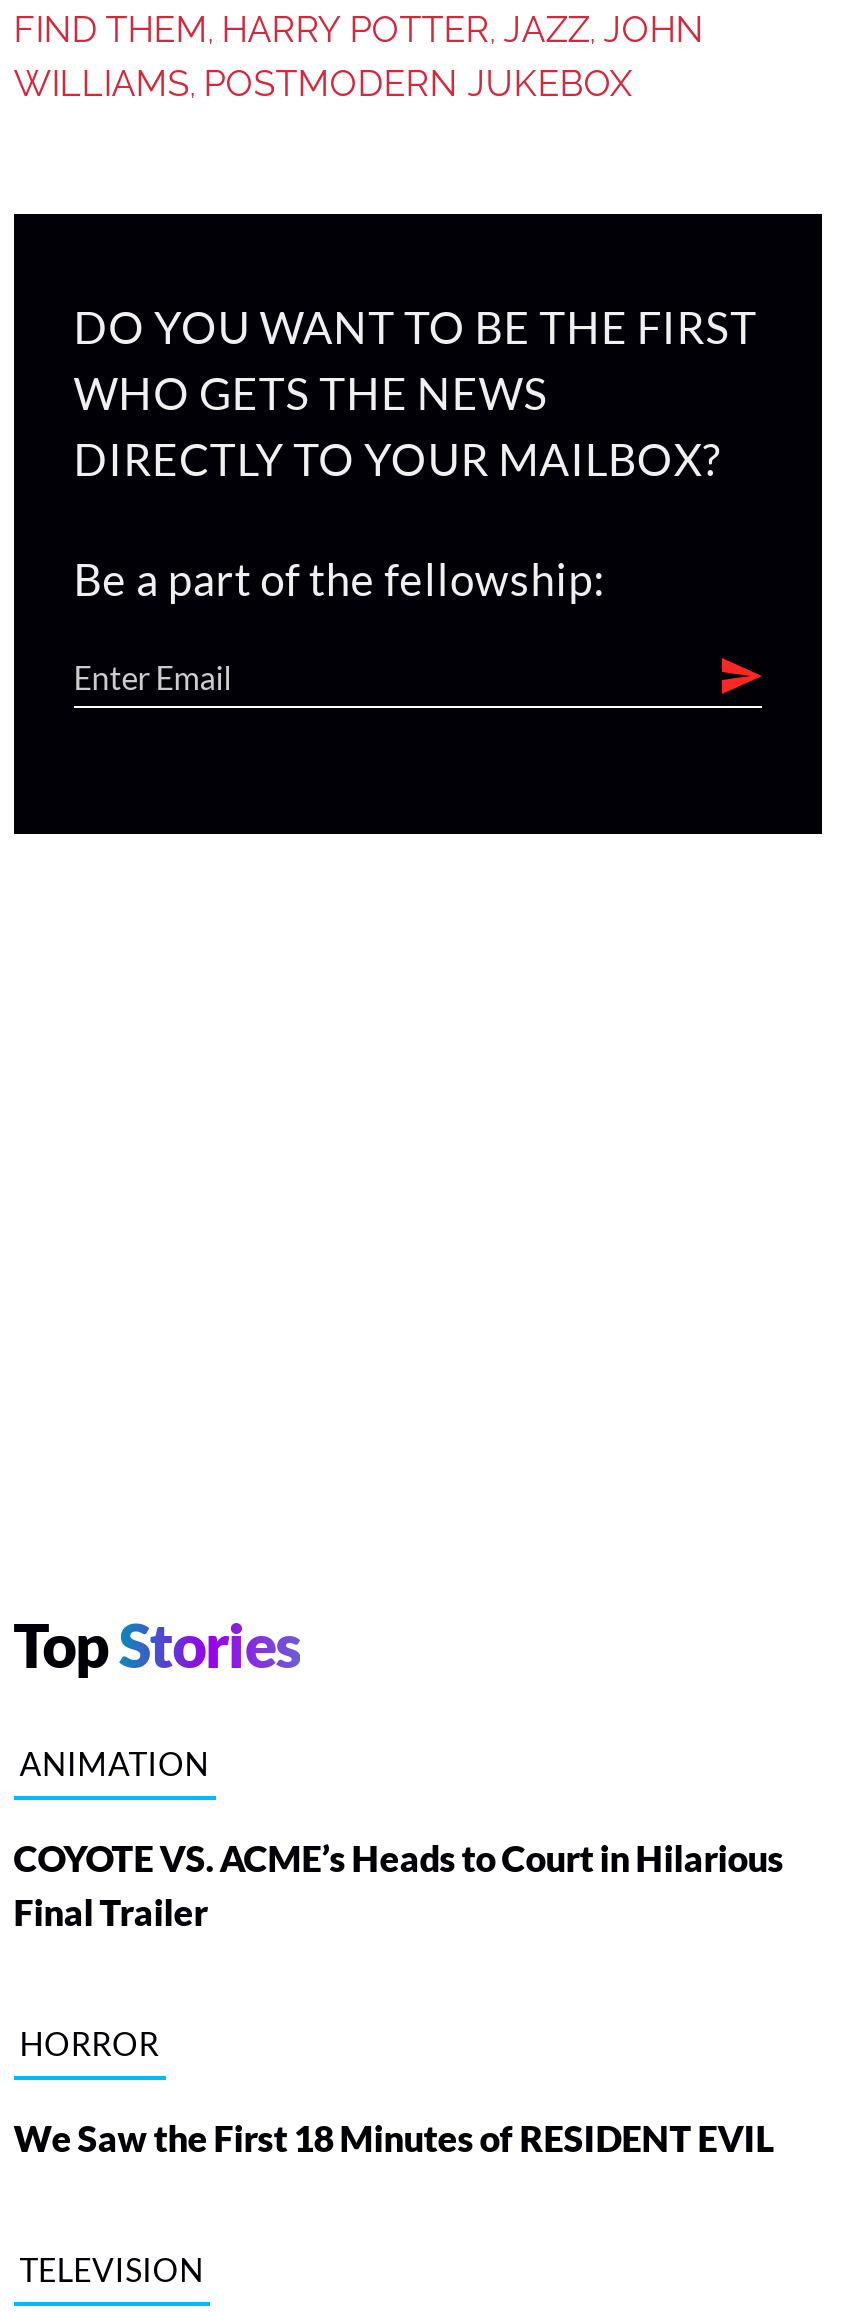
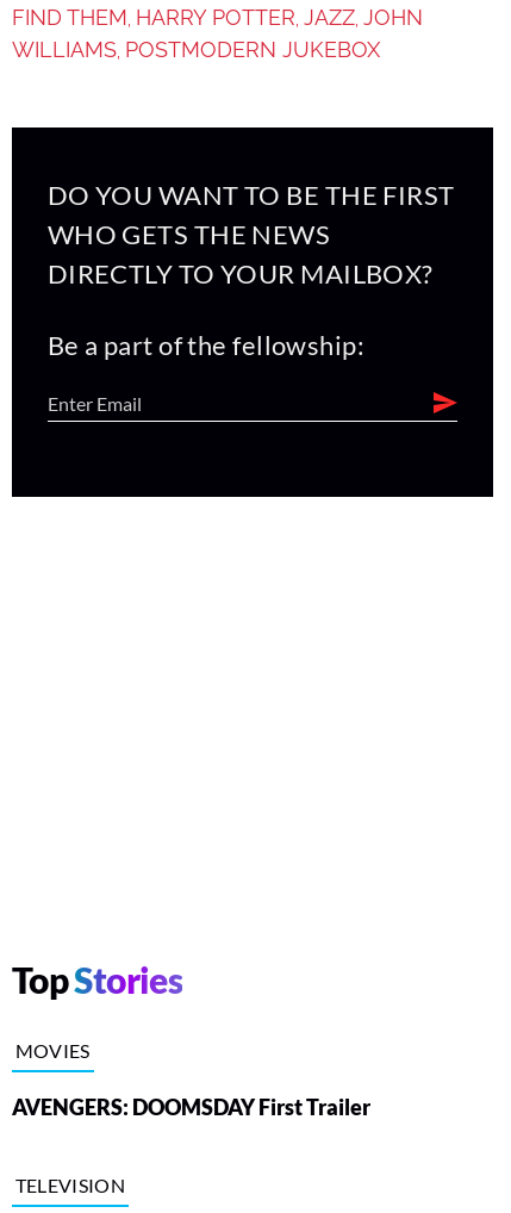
[13,1744,783,2160] ANIMATION | COYOTE VS. ACME’s Heads to Court in Hilarious | Final Trailer | HORROR | We Saw the First 18 Minutes of RESIDENT EVIL -> [12,1039,370,1120] MOVIES | AVENGERS: DOOMSDAY First Trailer

